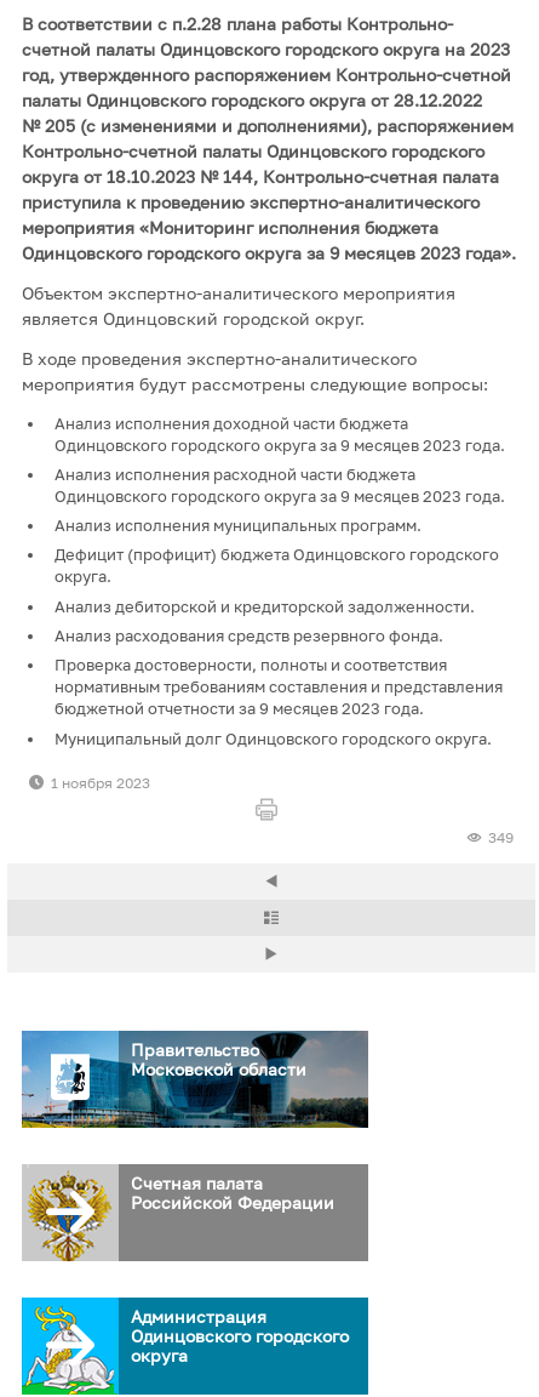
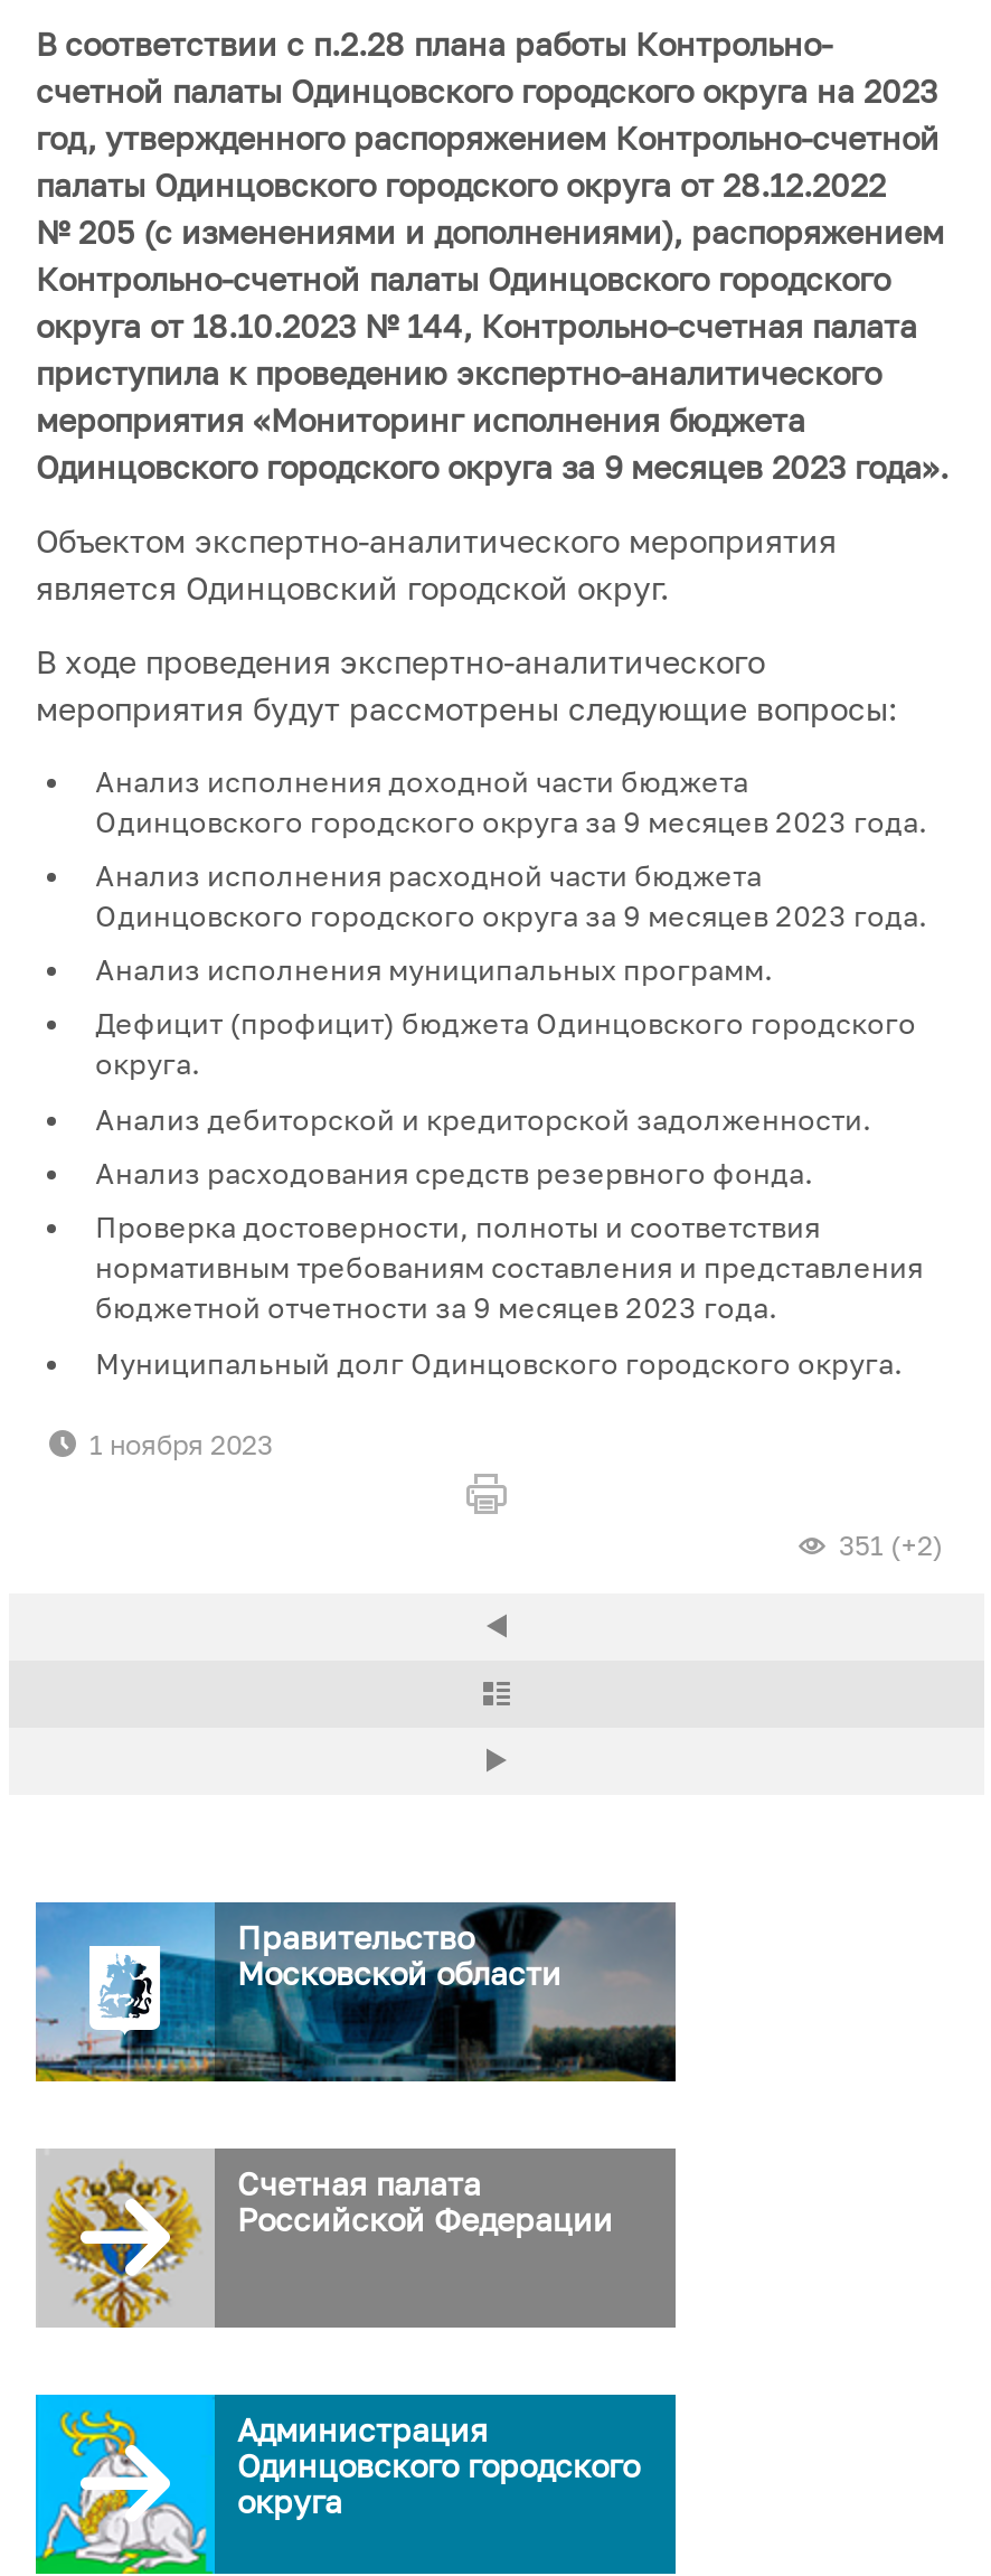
[488,828,514,846] 349 -> [839,1528,944,1561] 351 (+2)

